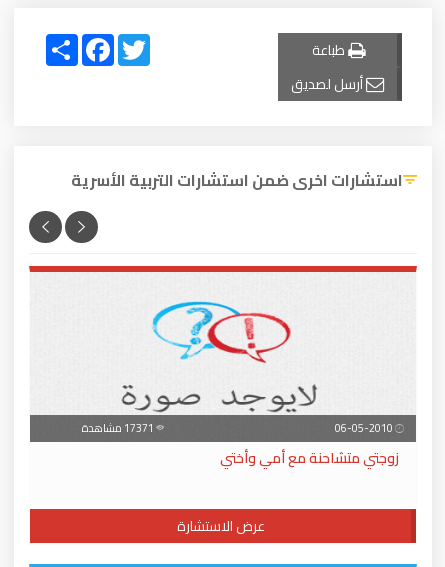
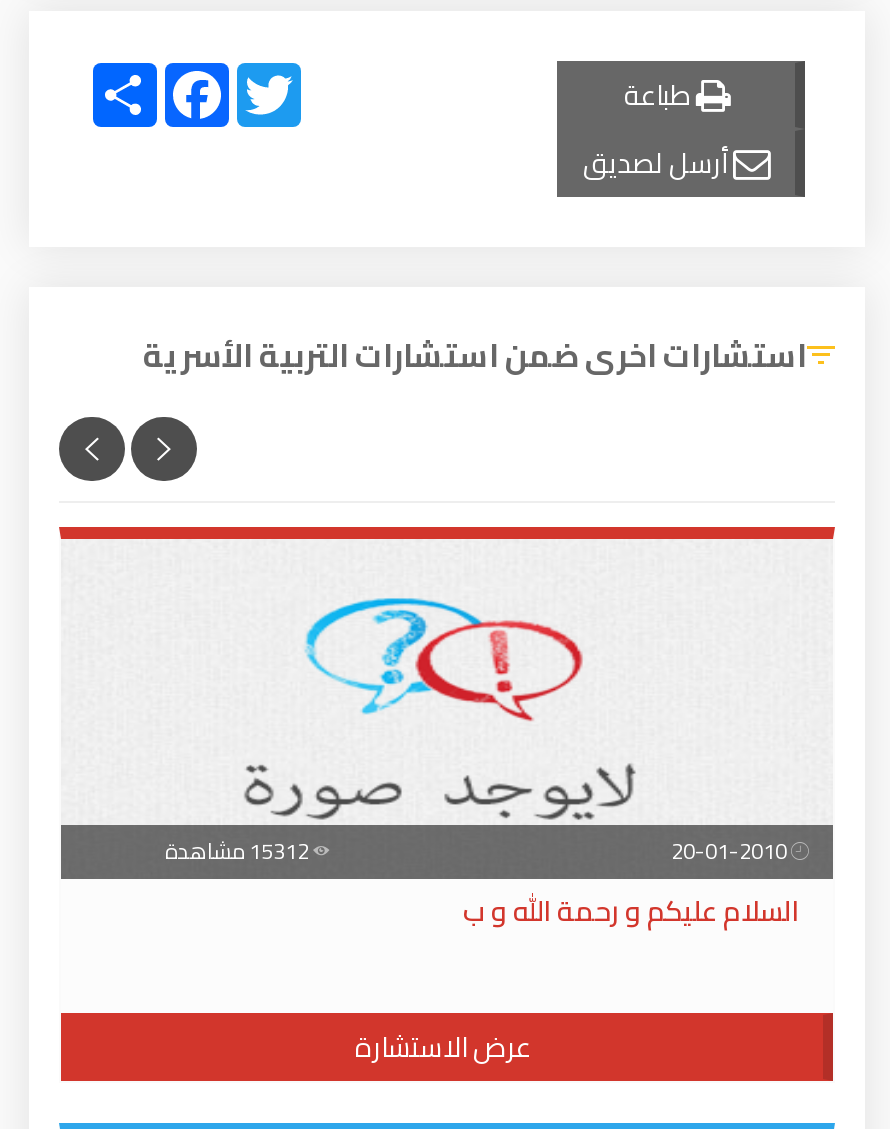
[220,445,399,471] زوجتي متشاحنة مع أمي وأختي -> [463,885,799,937] السلام عليكم و رحمة الله و ب

